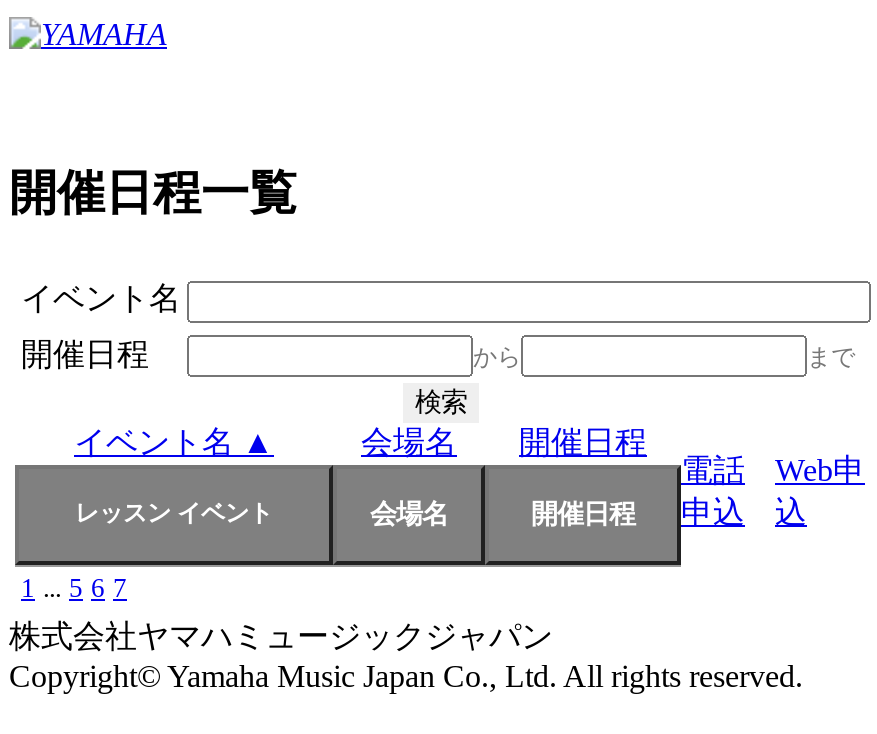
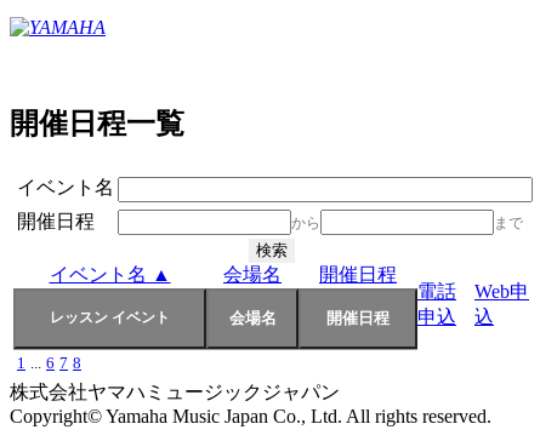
[21,573,127,603] 1 ... 5 6 7 -> [17,354,81,372] 1 ... 6 7 8

